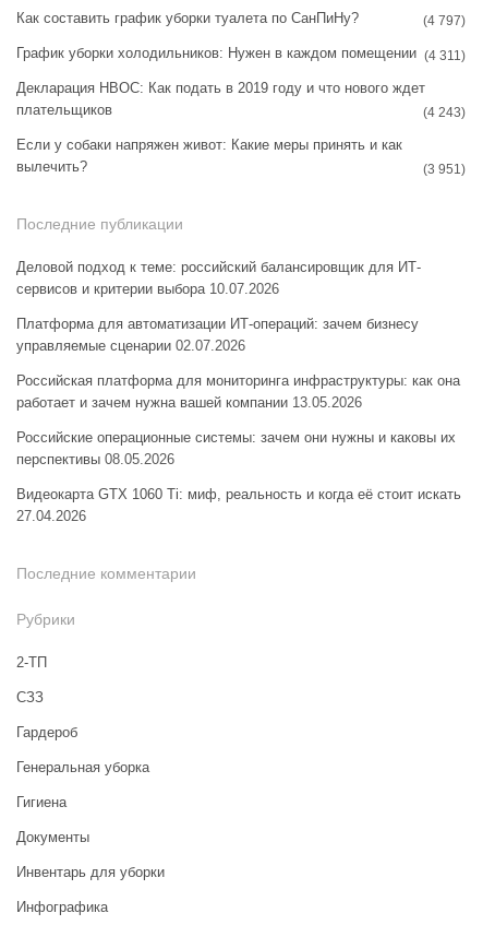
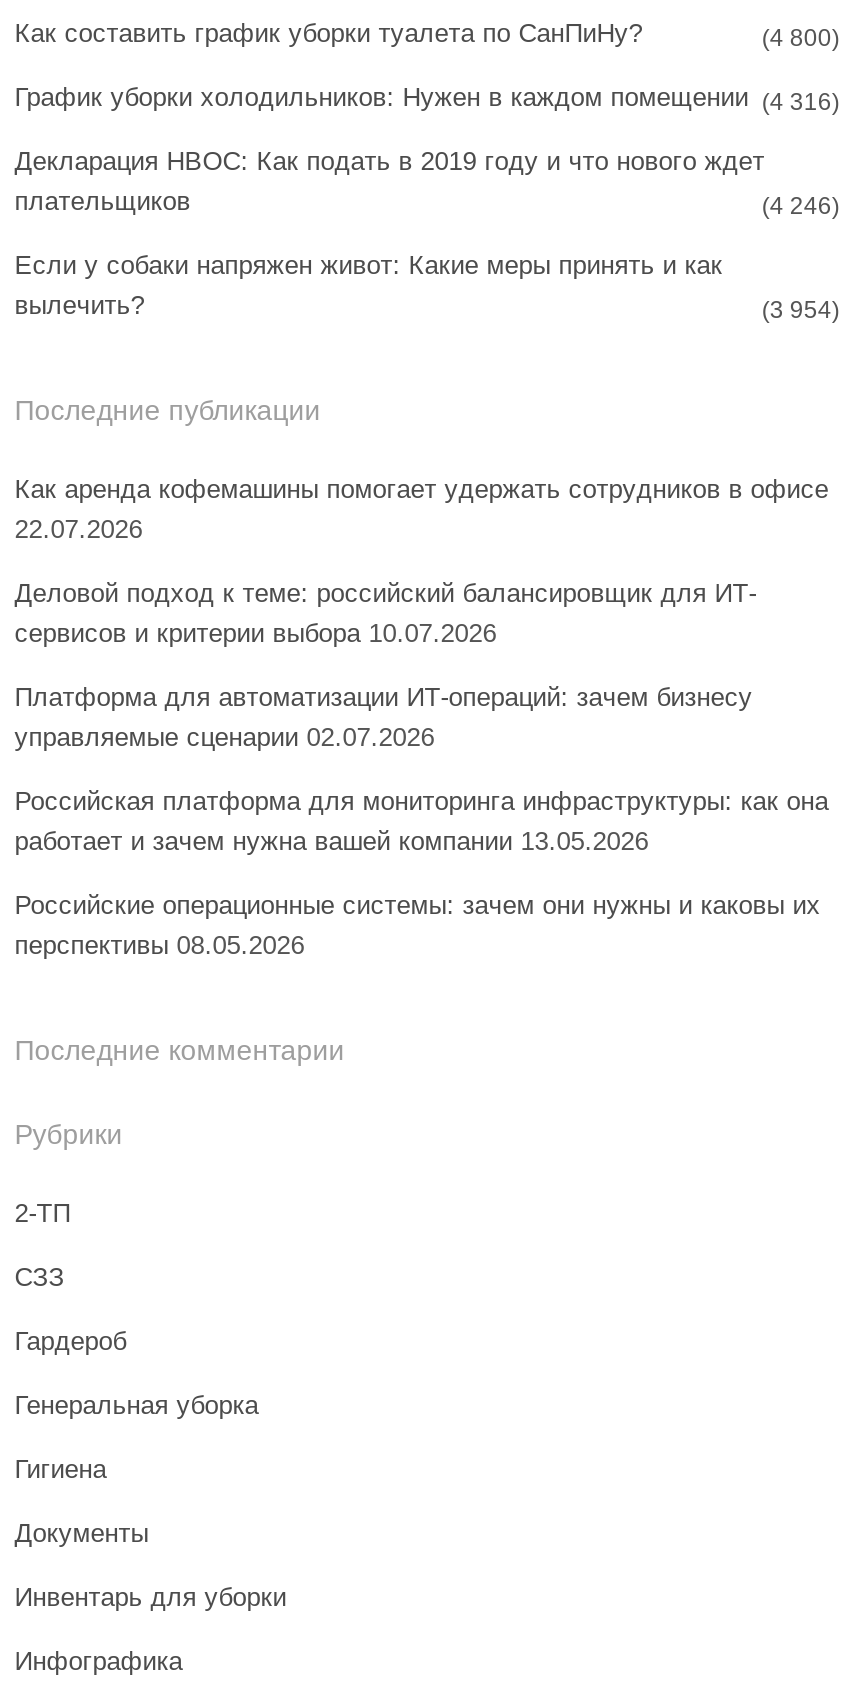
[423,13,466,28] (4 797) -> [762,24,840,52] (4 800)
[16,45,466,63] График уборки холодильников: Нужен в каждом помещении (4 311) -> [14,82,840,116] График уборки холодильников: Нужен в каждом помещении (4 316)
[423,105,466,120] (4 243) -> [762,192,840,220] (4 246)
[423,162,466,177] (3 951) -> [762,296,840,324] (3 954)
none -> [14,474,828,544] Как аренда кофемашины помогает удержать сотрудников в офисе | 22.07.2026
moved [16,259,460,467] -> [14,578,828,960]: Деловой подход к теме: российский балансировщик для ИТ- | сервисов и критерии выбора 10.07.2026 | Платформа для автоматизации ИТ-операций: зачем бизнесу | управляемые сценарии 02.07.2026 | Российская платформа для мониторинга инфраструктуры: как она | работает и зачем нужна вашей компании 13.05.2026 | Российские операционные системы: зачем они нужны и каковы их | перспективы 08.05.2026
[16,486,461,524] Видеокарта GTX 1060 Ti: миф, реальность и когда её стоит искать | 27.04.2026 -> none

